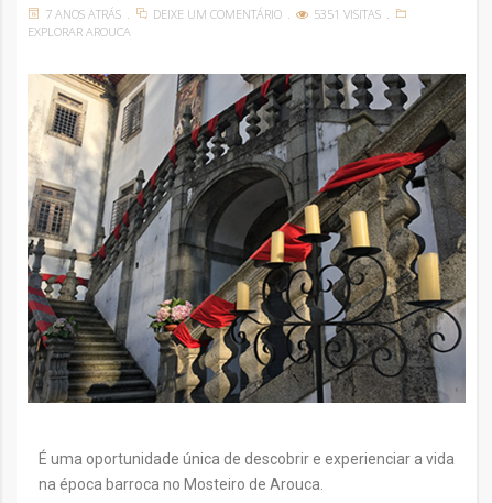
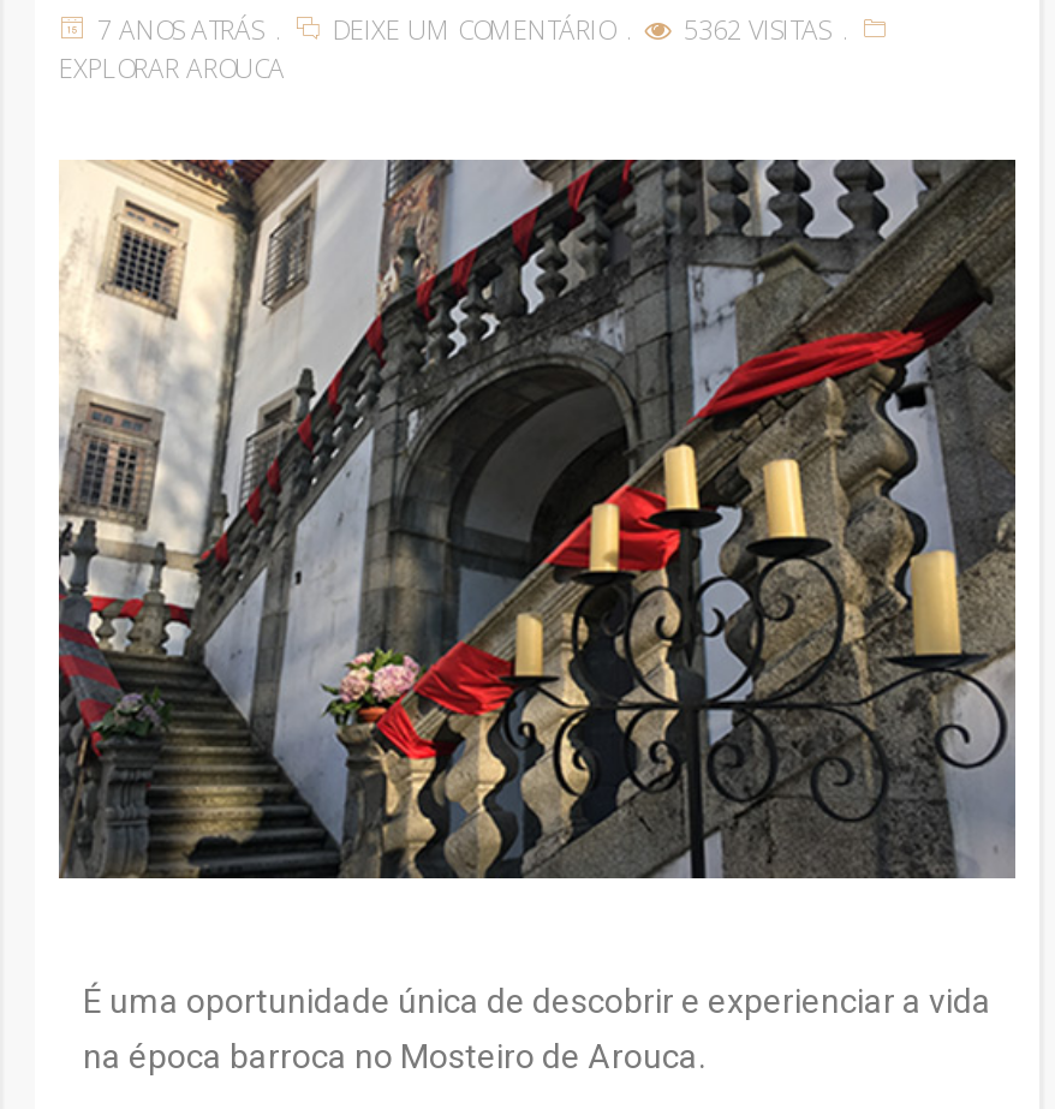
[45,6,381,22] 7 ANOS ATRÁS DEIXE UM COMENTÁRIO 5351 VISITAS -> [97,11,830,47] 7 ANOS ATRÁS DEIXE UM COMENTÁRIO 5362 VISITAS

